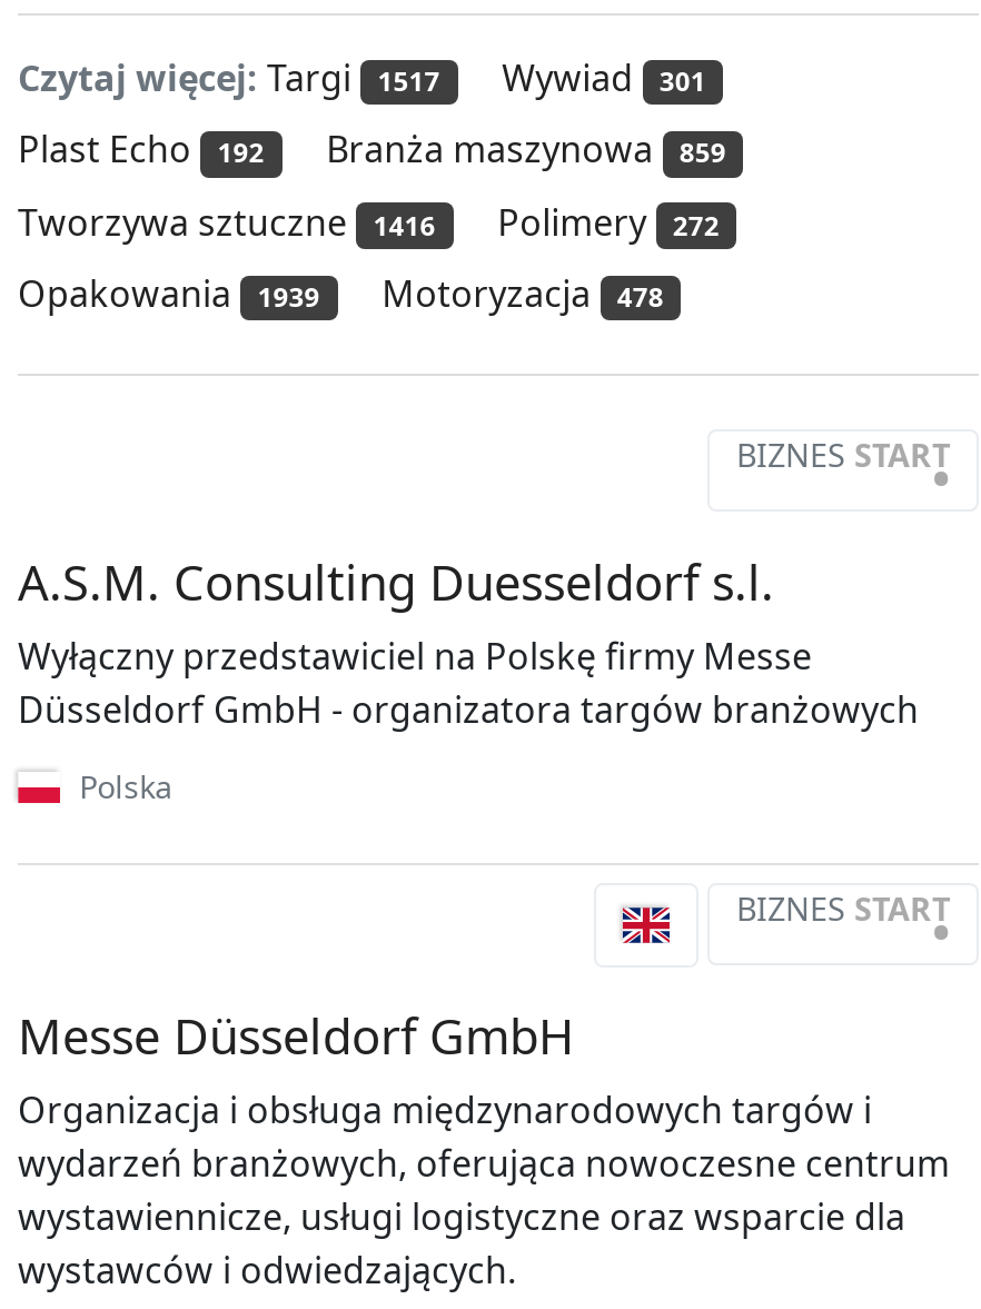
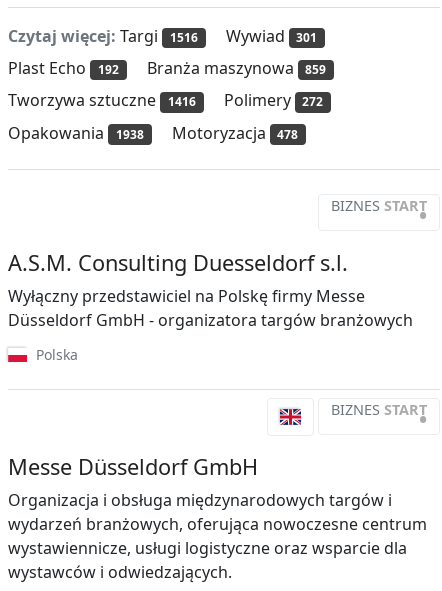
[18,53,706,102] Czytaj więcej: Targi 1517 Wywiad 301 -> [8,25,317,47] Czytaj więcej: Targi 1516 Wywiad 301
[18,268,664,317] Opakowania 1939 Motoryzacja 478 -> [8,122,298,144] Opakowania 1938 Motoryzacja 478

